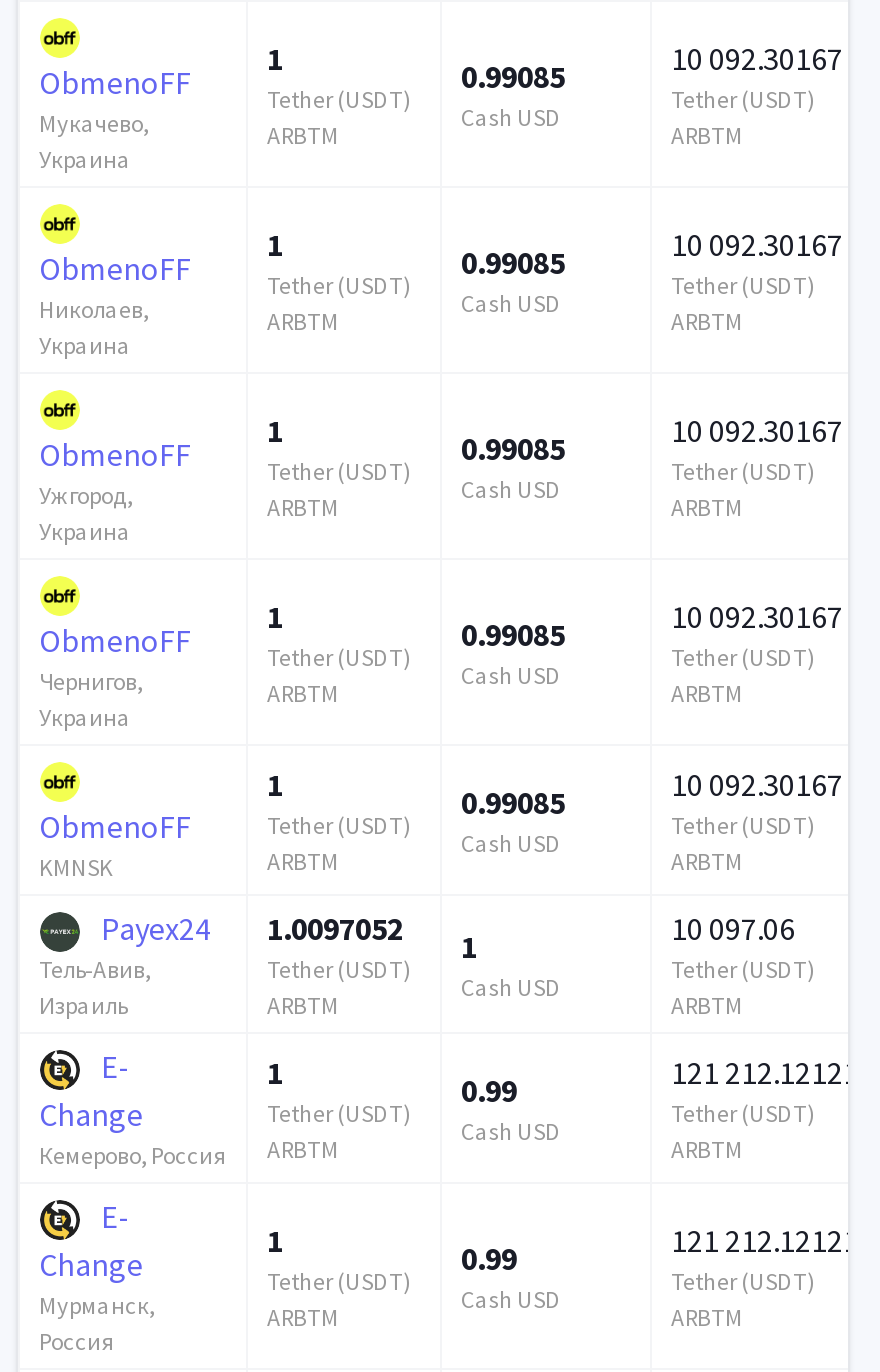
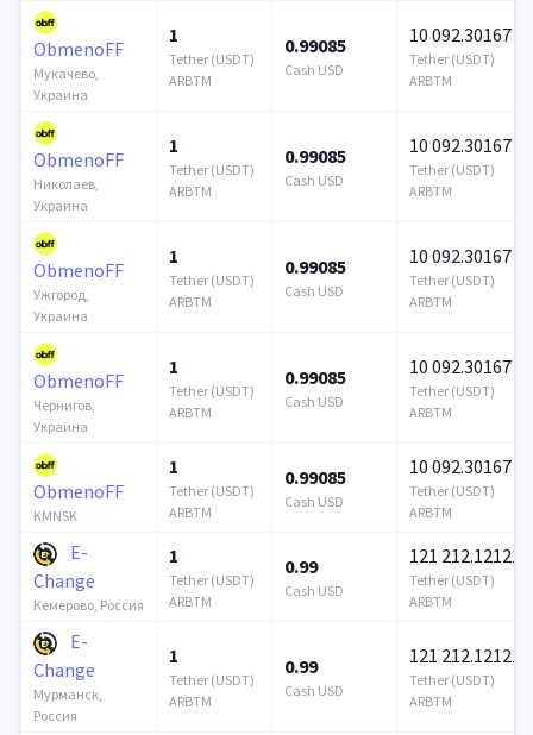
[39,908,211,1020] Payex24 | Тель-Авив, | Израиль -> none
[267,908,411,1020] 1.0097052 | Tether (USDT) | ARBTM -> none
[671,908,815,1020] 10 097.06 | Tether (USDT) | ARBTM -> none
[461,926,561,1002] 1 | Cash USD -> none

